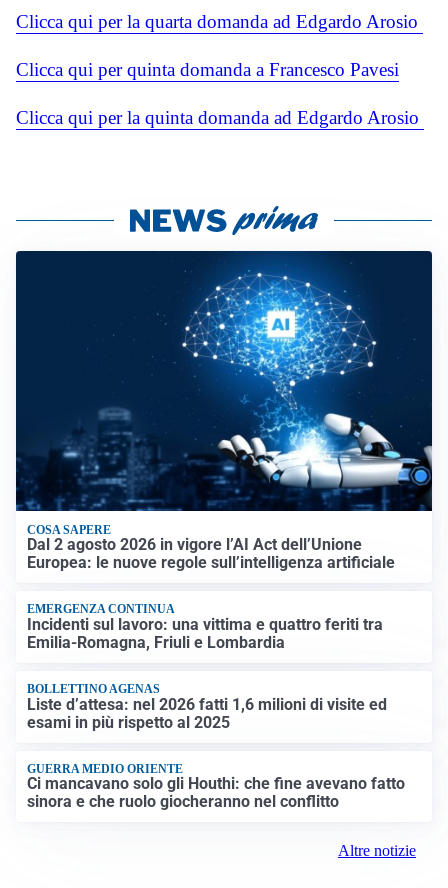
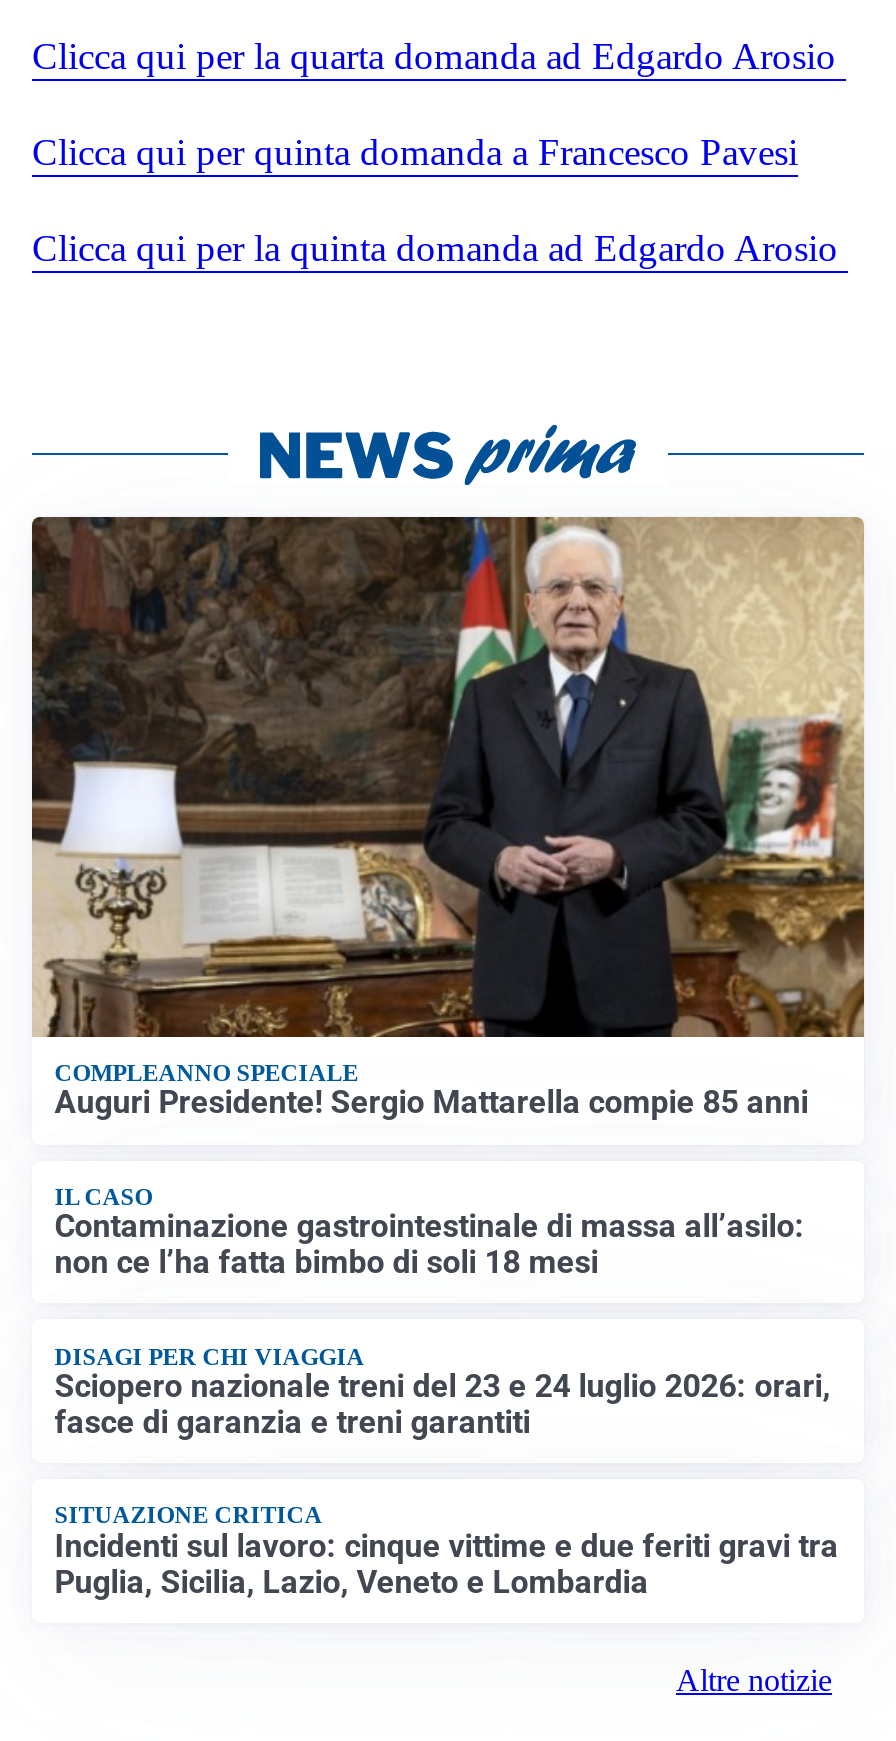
[15,250,433,572] [image] | COSA SAPERE | Dal 2 agosto 2026 in vigore l’AI Act dell’Unione | Europea: le nuove regole sull’intelligenza artificiale -> [30,514,866,1122] [image] | COMPLEANNO SPECIALE | Auguri Presidente! Sergio Mattarella compie 85 anni
[27,602,383,652] EMERGENZA CONTINUA | Incidenti sul lavoro: una vittima e quattro feriti tra | Emilia-Romagna, Friuli e Lombardia -> [54,1183,804,1282] IL CASO | Contaminazione gastrointestinale di massa all’asilo: | non ce l’ha fatta bimbo di soli 18 mesi
[27,682,387,731] BOLLETTINO AGENAS | Liste d’attesa: nel 2026 fatti 1,6 milioni di visite ed | esami in più rispetto al 2025 -> [54,1342,830,1441] DISAGI PER CHI VIAGGIA | Sciopero nazionale treni del 23 e 24 luglio 2026: orari, | fasce di garanzia e treni garantiti
[27,762,405,811] GUERRA MEDIO ORIENTE | Ci mancavano solo gli Houthi: che fine avevano fatto | sinora e che ruolo giocheranno nel conflitto -> [54,1502,838,1601] SITUAZIONE CRITICA | Incidenti sul lavoro: cinque vittime e due feriti gravi tra | Puglia, Sicilia, Lazio, Veneto e Lombardia

